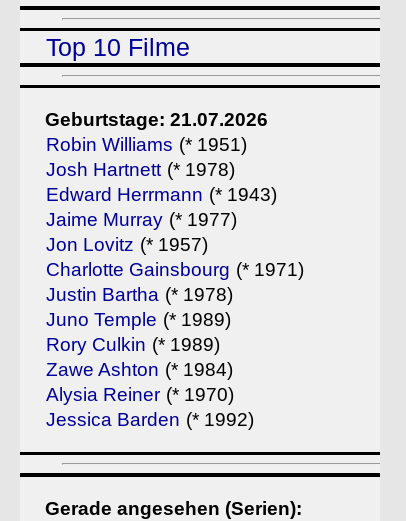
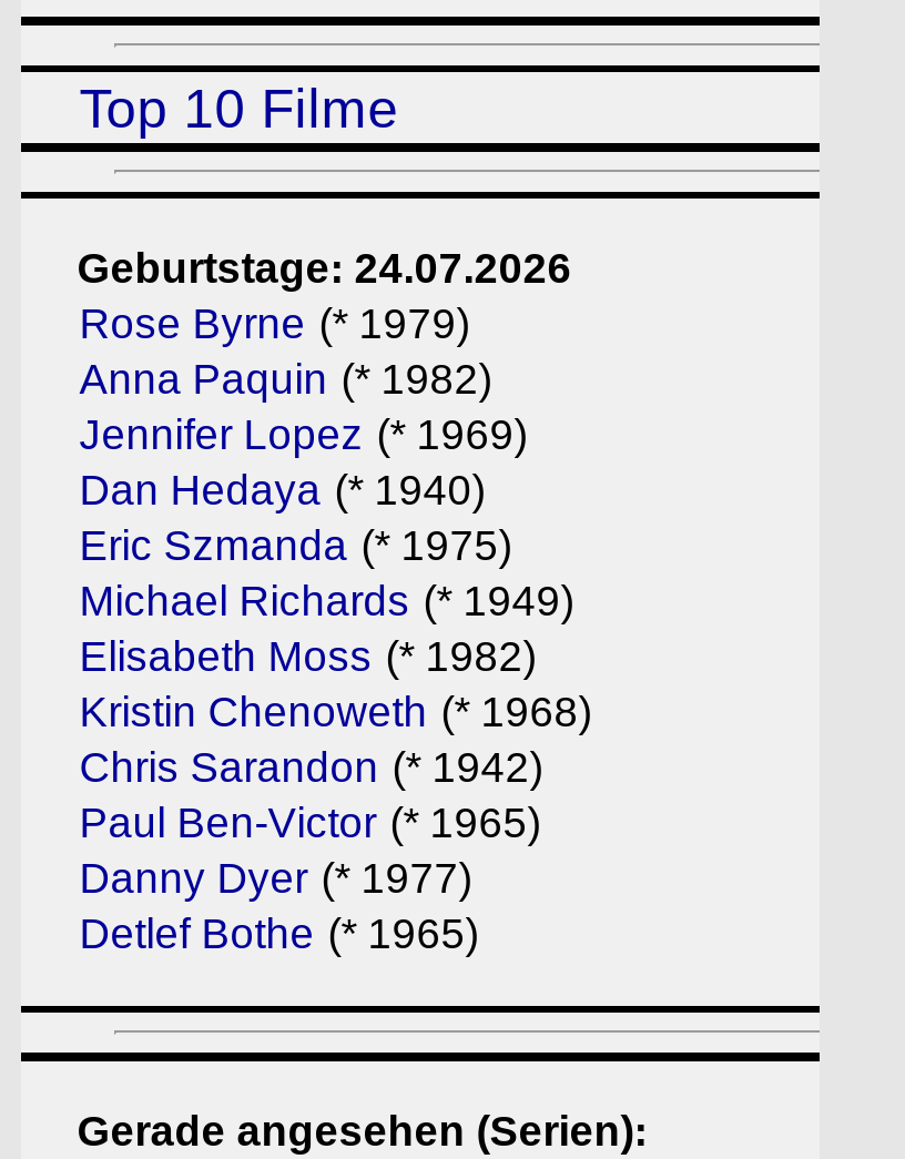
[45,109,304,430] Geburtstage: 21.07.2026 | Robin Williams (* 1951) | Josh Hartnett (* 1978) | Edward Herrmann (* 1943) | Jaime Murray (* 1977) | Jon Lovitz (* 1957) | Charlotte Gainsbourg (* 1971) | Justin Bartha (* 1978) | Juno Temple (* 1989) | Rory Culkin (* 1989) | Zawe Ashton (* 1984) | Alysia Reiner (* 1970) | Jessica Barden (* 1992) -> [77,246,592,958] Geburtstage: 24.07.2026 | Rose Byrne (* 1979) | Anna Paquin (* 1982) | Jennifer Lopez (* 1969) | Dan Hedaya (* 1940) | Eric Szmanda (* 1975) | Michael Richards (* 1949) | Elisabeth Moss (* 1982) | Kristin Chenoweth (* 1968) | Chris Sarandon (* 1942) | Paul Ben-Victor (* 1965) | Danny Dyer (* 1977) | Detlef Bothe (* 1965)

